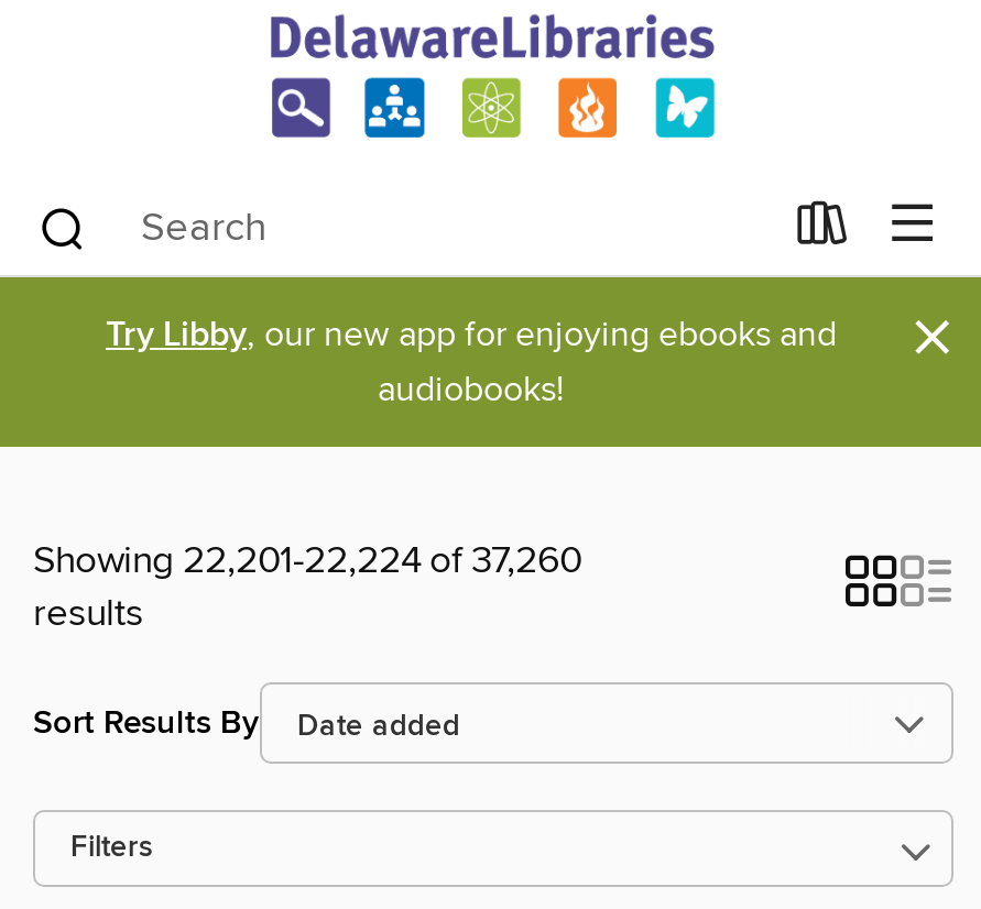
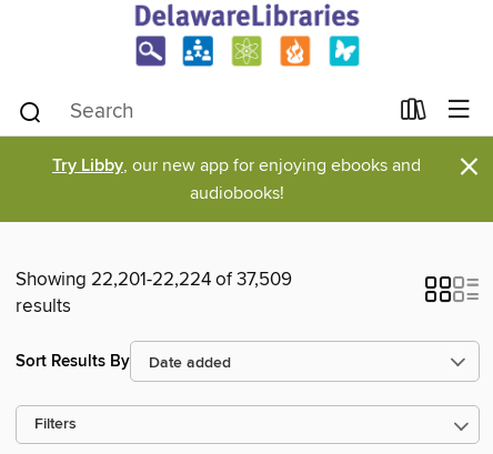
[33,537,581,585] Showing 22,201-22,224 of 37,260 -> [16,268,292,292] Showing 22,201-22,224 of 37,509

